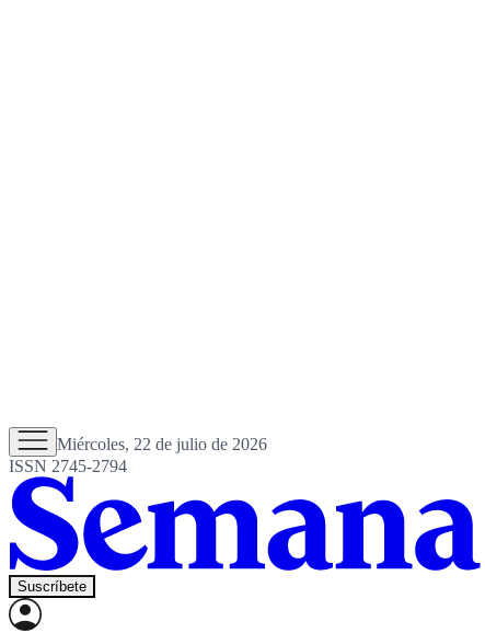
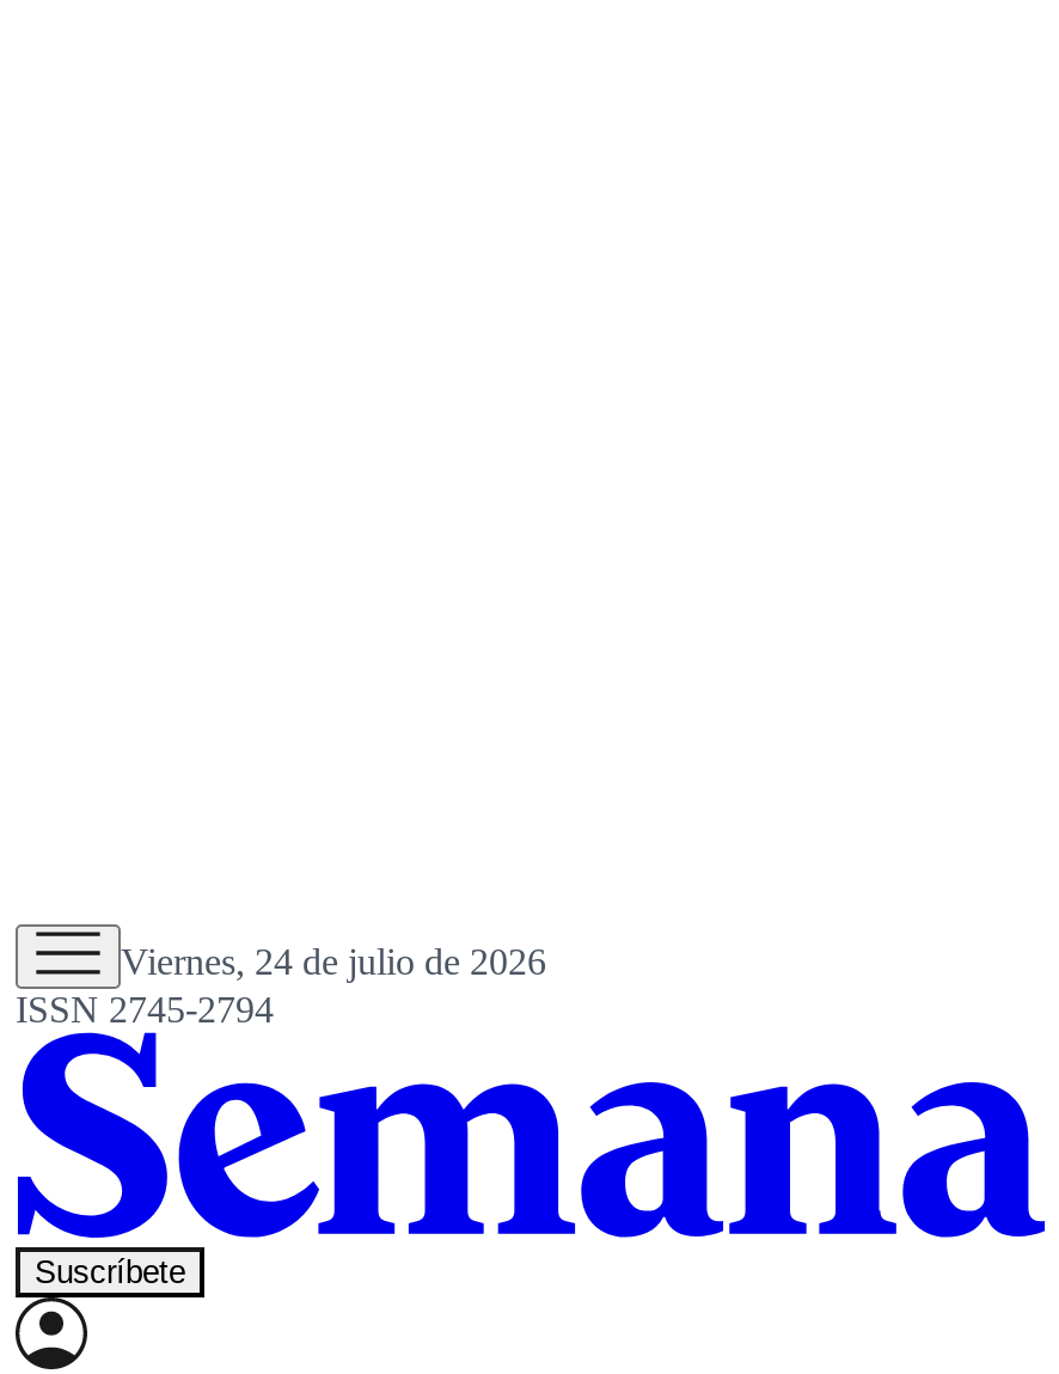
[57,435,267,453] Miércoles, 22 de julio de 2026 -> [121,941,546,982] Viernes, 24 de julio de 2026

